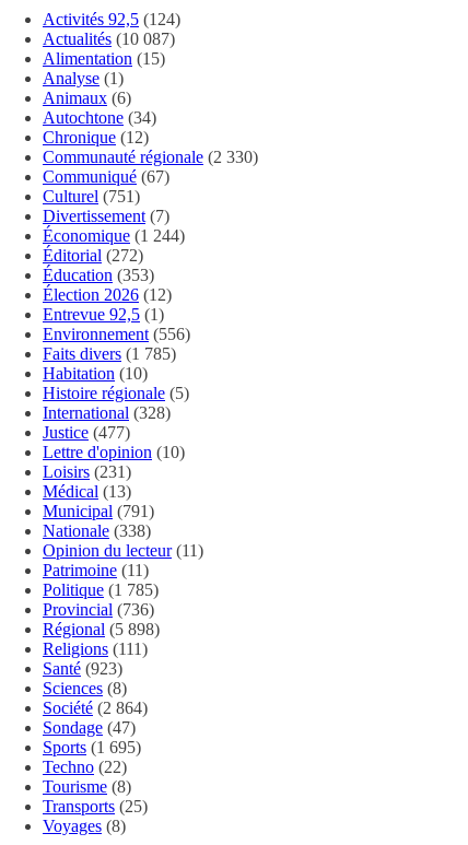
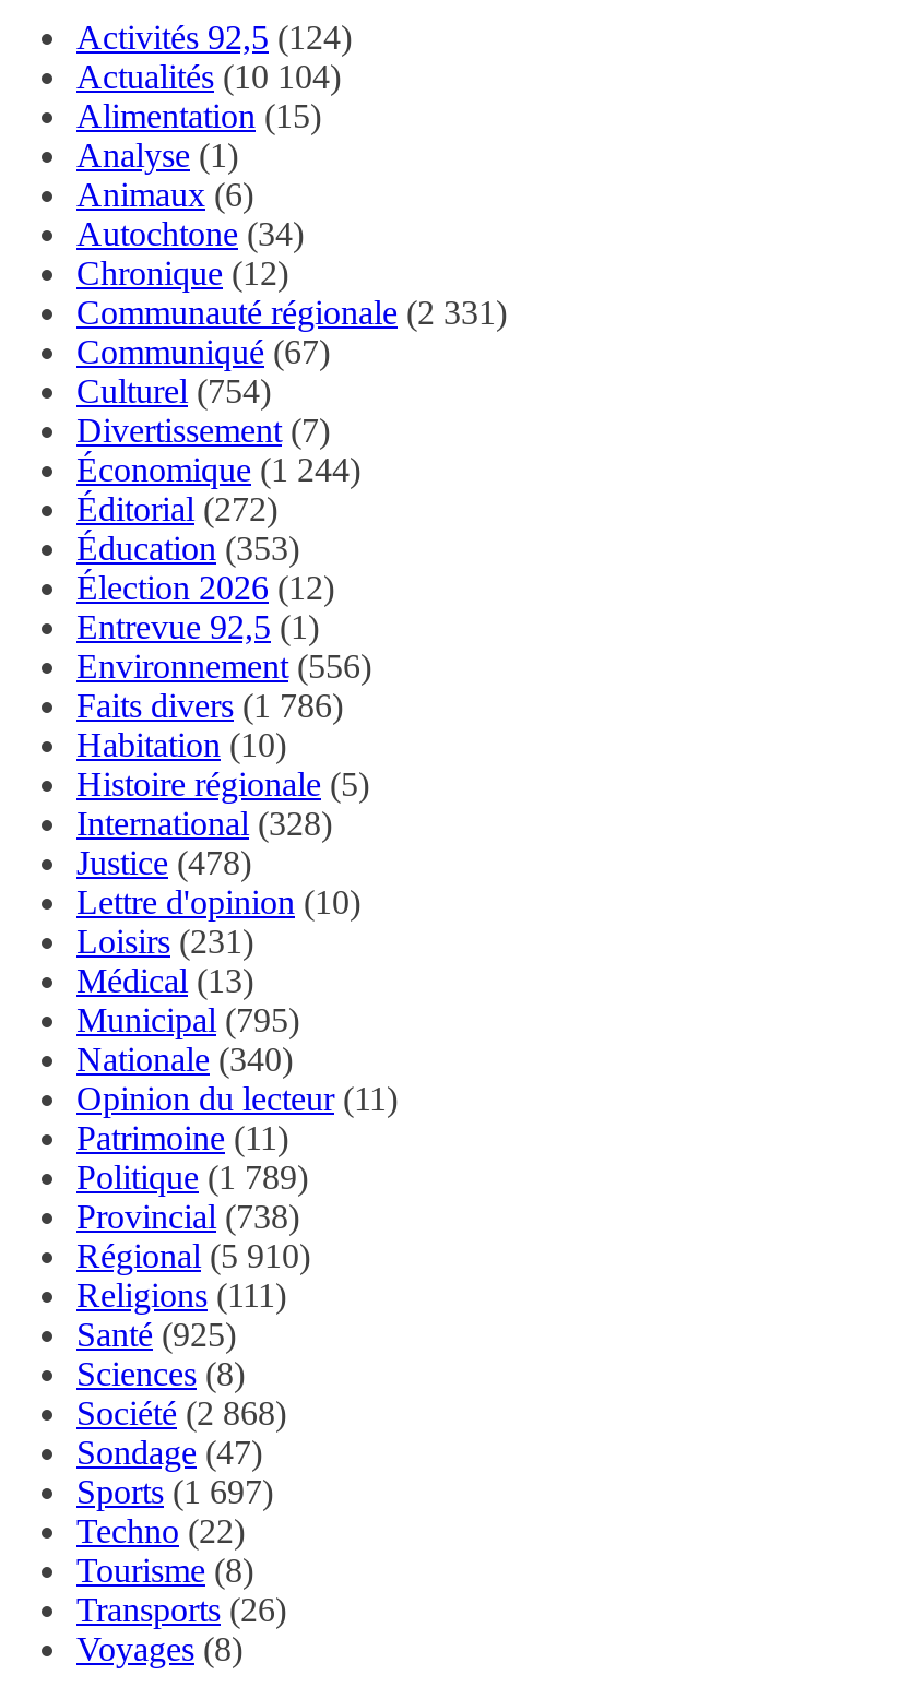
[43,29,175,48] Actualités (10 087) -> [76,57,341,94] Actualités (10 104)
[43,147,258,166] Communauté régionale (2 330) -> [76,293,507,330] Communauté régionale (2 331)
[43,187,140,205] Culturel (751) -> [76,372,271,409] Culturel (754)
[43,344,176,363] Faits divers (1 785) -> [76,686,343,723] Faits divers (1 786)
[43,423,130,441] Justice (477) -> [76,843,251,881] Justice (478)
[43,501,154,520] Municipal (791) -> [76,1001,299,1038] Municipal (795)
[43,521,151,540] Nationale (338) -> [76,1040,293,1077] Nationale (340)
[43,580,159,599] Politique (1 785) -> [76,1158,308,1195] Politique (1 789)
[43,600,154,618] Provincial (736) -> [76,1197,299,1234] Provincial (738)
[43,619,160,638] Régional (5 898) -> [76,1236,310,1274] Régional (5 910)
[43,659,122,677] Santé (923) -> [76,1315,236,1352] Santé (925)
[43,698,148,717] Société (2 864) -> [76,1394,286,1431] Société (2 868)
[43,738,141,756] Sports(1 695) -> [76,1472,273,1509] Sports(1 697)
[43,797,148,815] Transports(25) -> [76,1590,286,1627] Transports(26)

